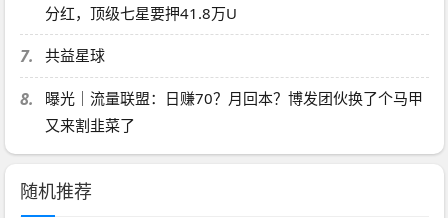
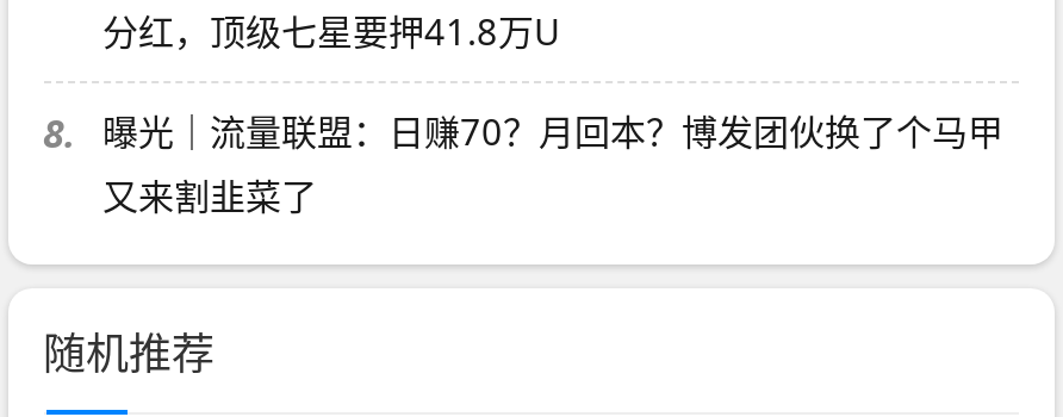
[19,45,104,67] 7. 共益星球 -> none

